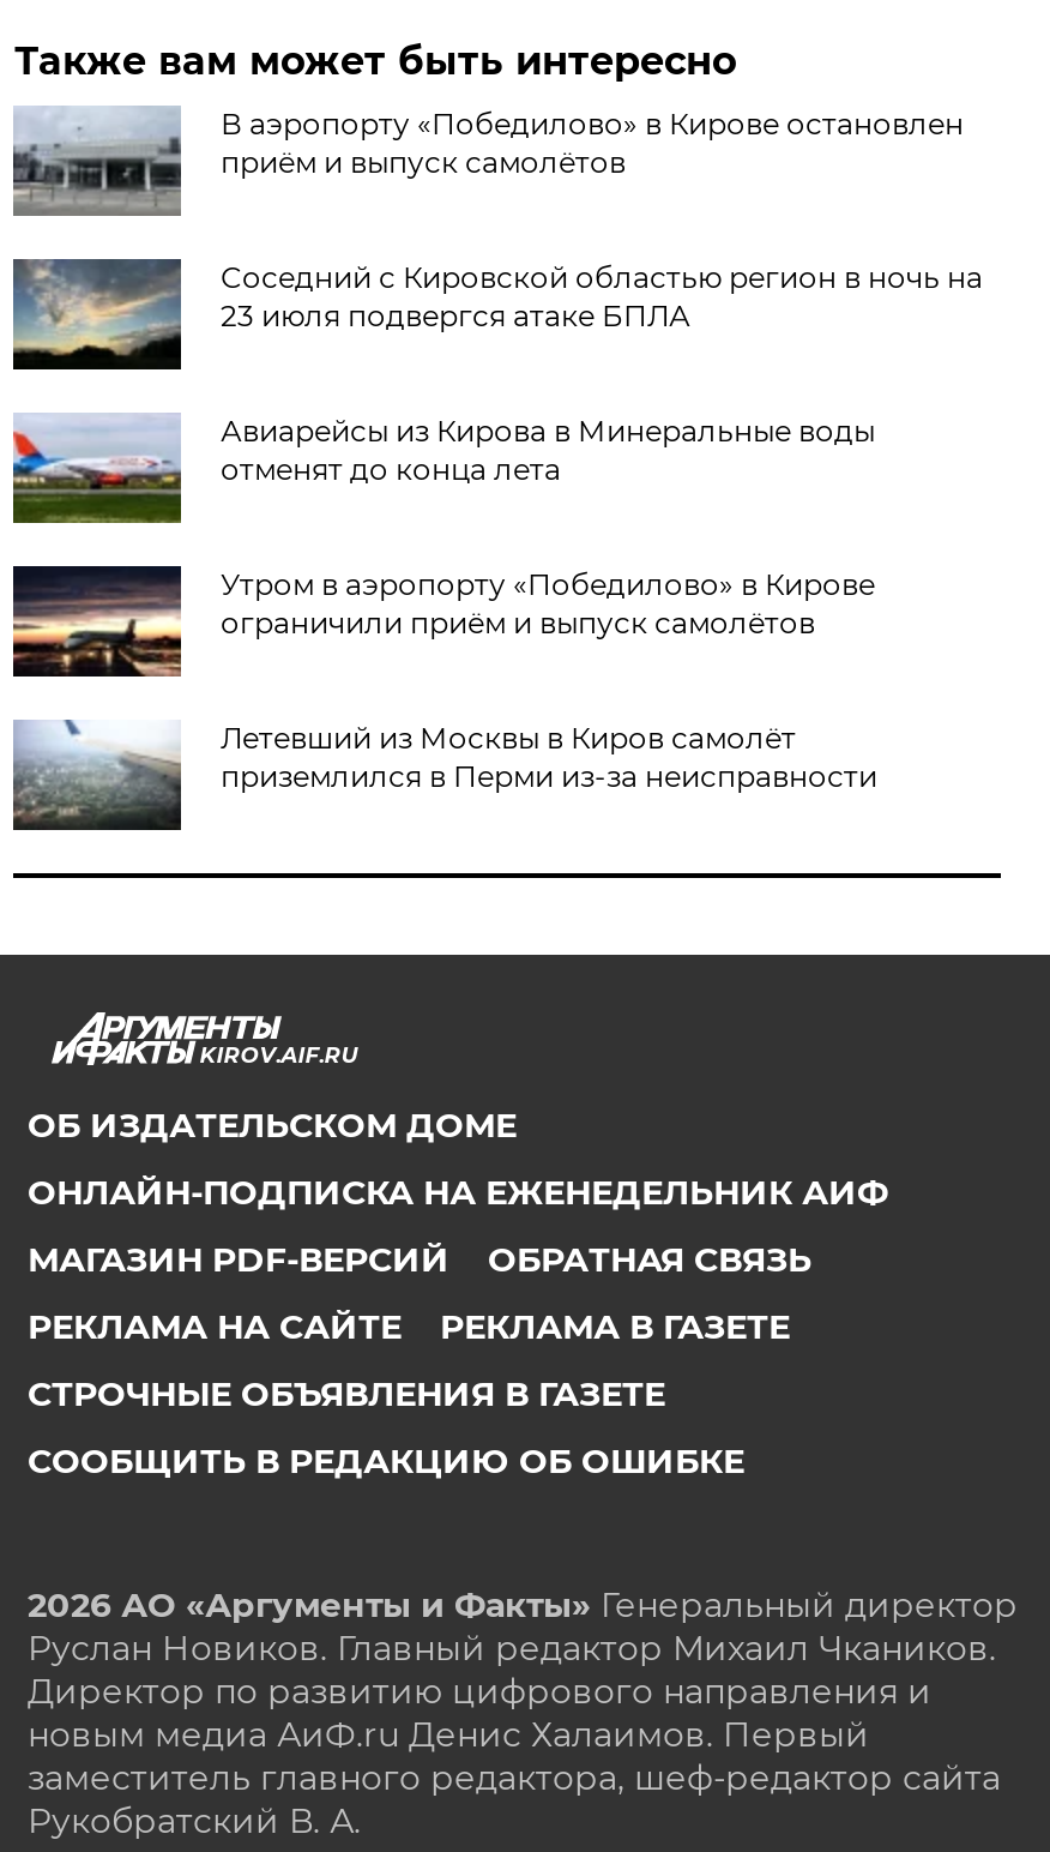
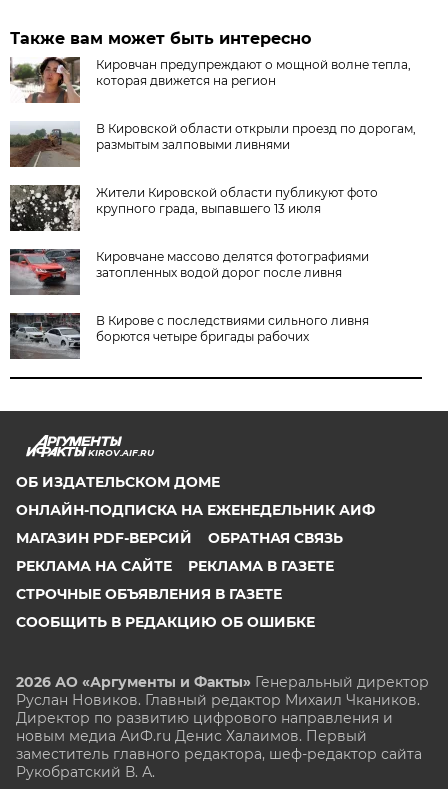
[11,105,963,218] [image] | В аэропорту «Победилово» в Кирове остановлен | приём и выпуск самолётов -> [9,56,411,103] [image] | Кировчан предупреждают о мощной волне тепла, | которая движется на регион
[11,257,983,372] [image] | Соседний с Кировской областью регион в ночь на | 23 июля подвергся атаке БПЛА -> [9,121,416,168] [image] | В Кировской области открыли проезд по дорогам, | размытым залповыми ливнями
[11,412,875,525] [image] | Авиарейсы из Кирова в Минеральные воды | отменят до конца лета -> [9,184,378,232] [image] | Жители Кировской области публикуют фото | крупного града, выпавшего 13 июля
[11,564,875,679] [image] | Утром в аэропорту «Победилово» в Кирове | ограничили приём и выпуск самолётов -> [9,248,369,296] [image] | Кировчане массово делятся фотографиями | затопленных водой дорог после ливня
[11,719,877,832] [image] | Летевший из Москвы в Киров самолёт | приземлился в Перми из-за неисправности -> [9,312,369,360] [image] | В Кирове с последствиями сильного ливня | борются четыре бригады рабочих

